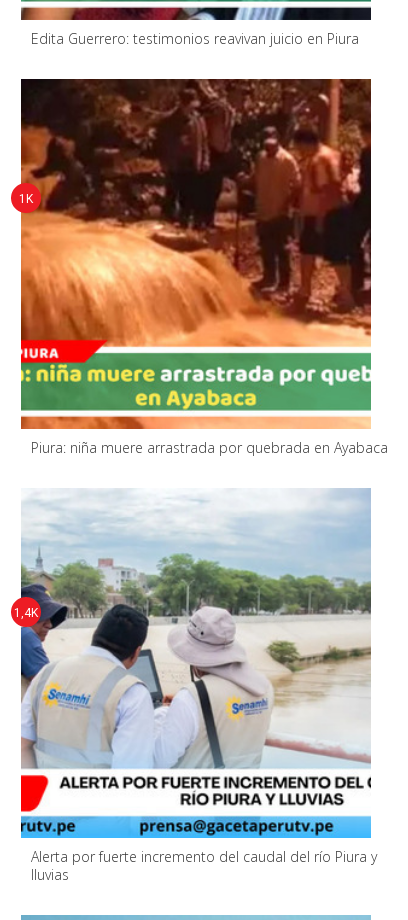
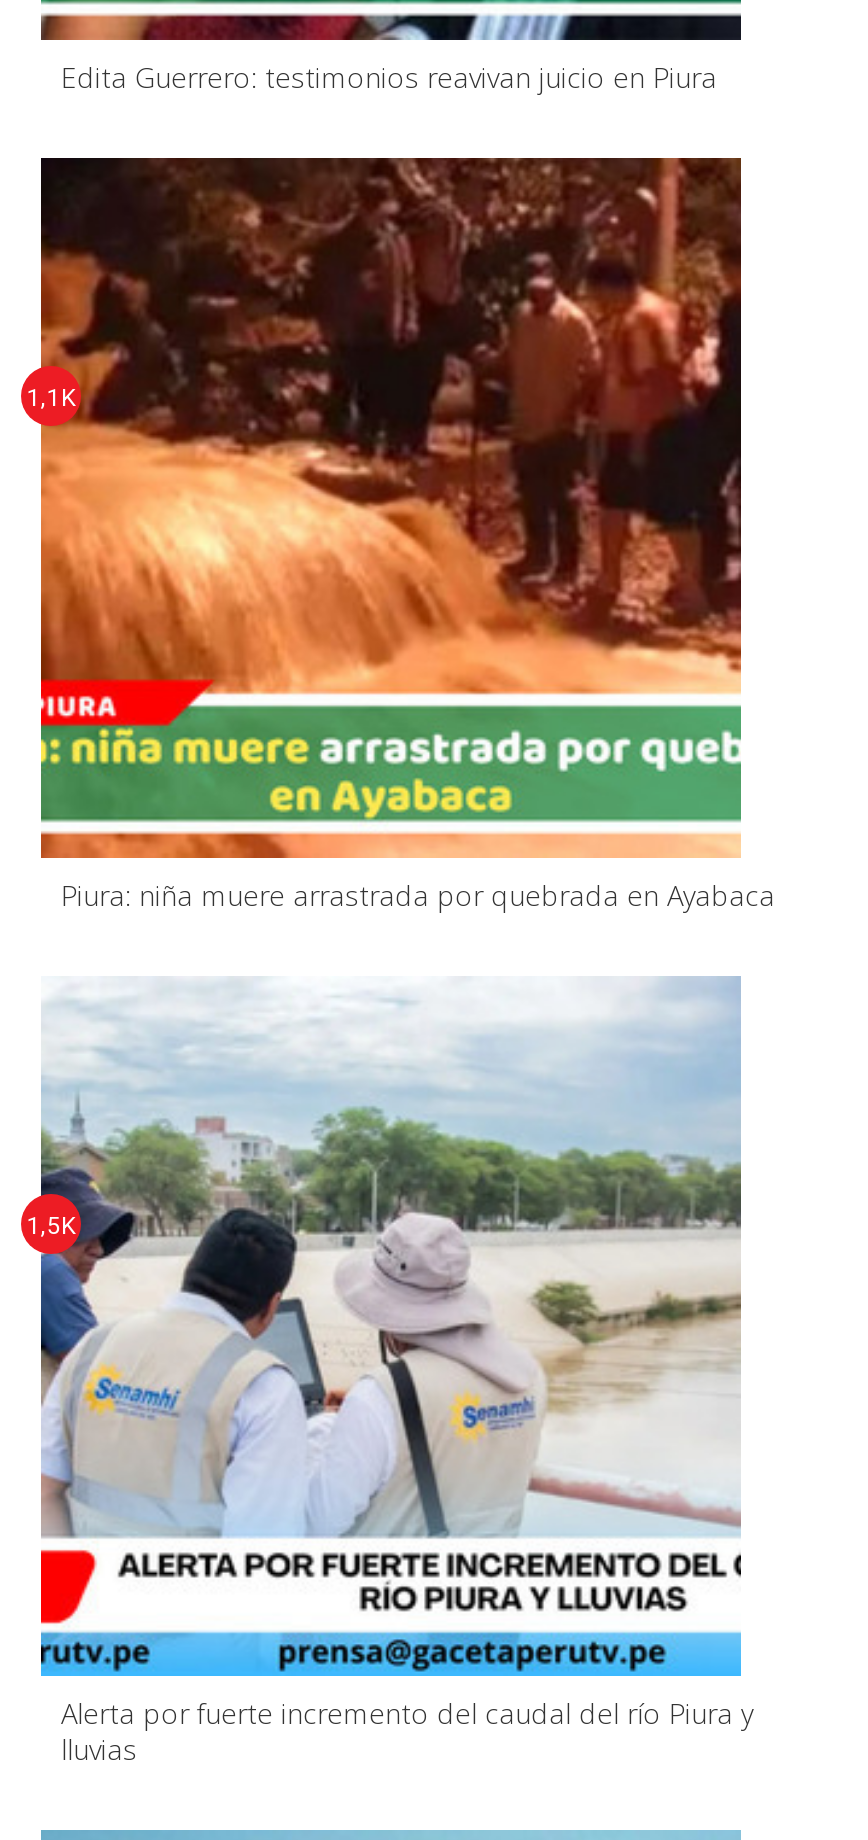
[19,192,33,206] 1K -> [27,385,75,413] 1,1K
[14,606,38,620] 1,4K -> [27,1213,75,1241] 1,5K

